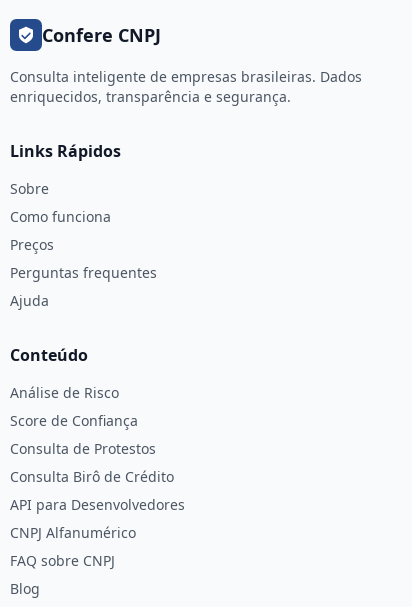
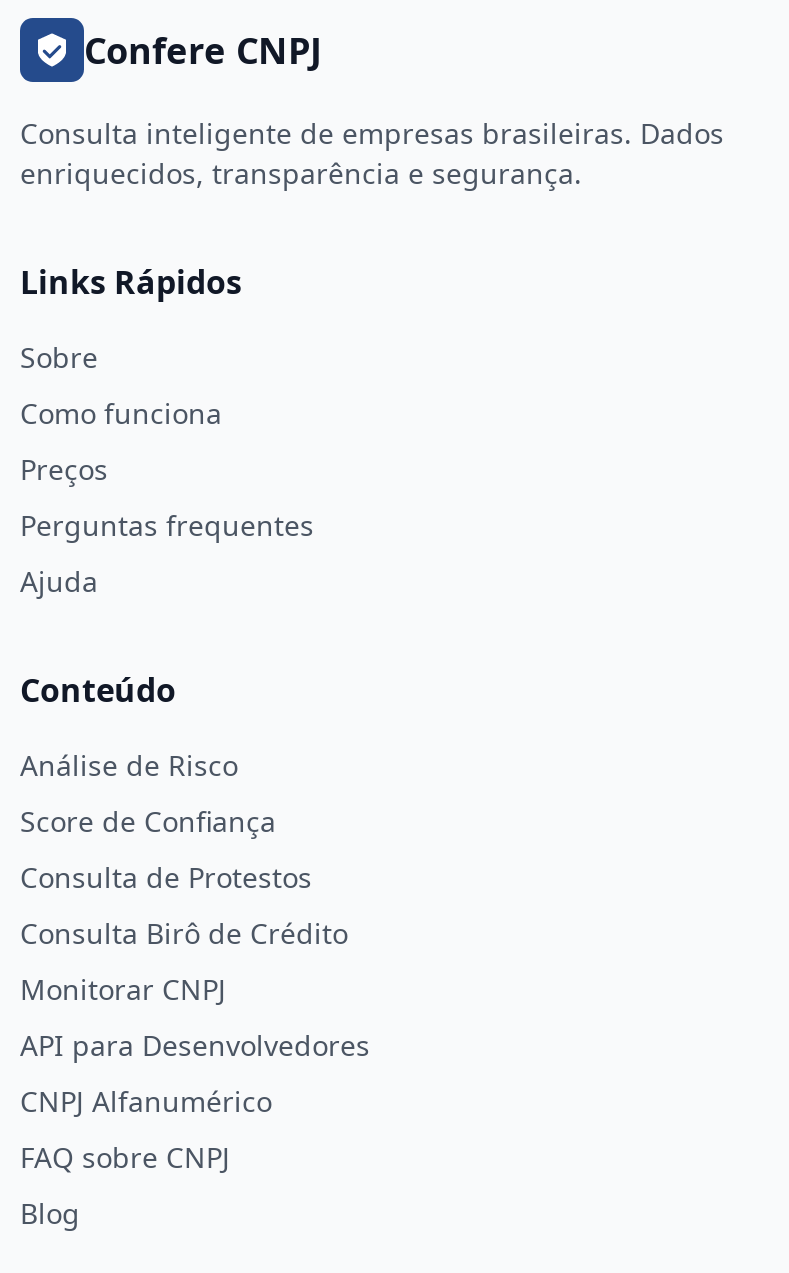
none -> [20,970,226,1008] Monitorar CNPJ

